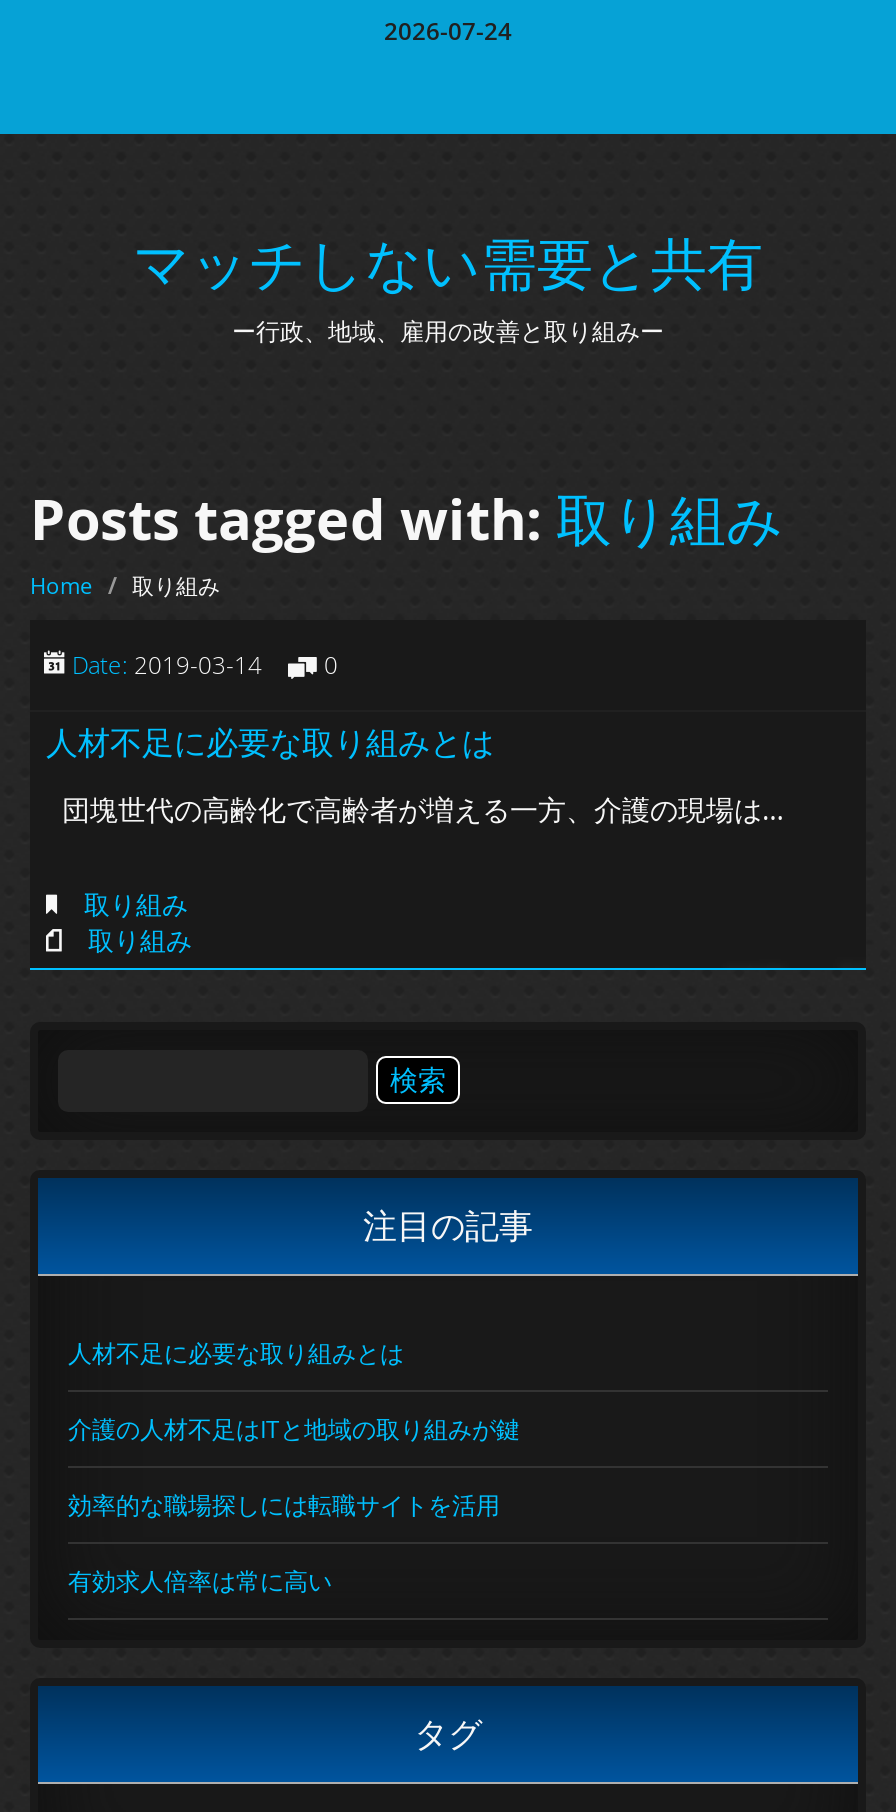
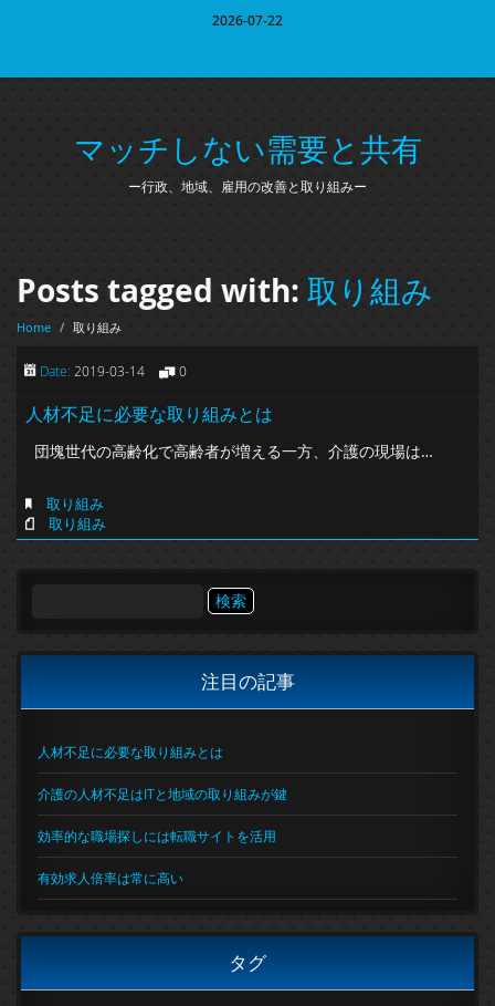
[384,14,512,48] 2026-07-24 -> [212,11,283,30] 2026-07-22

